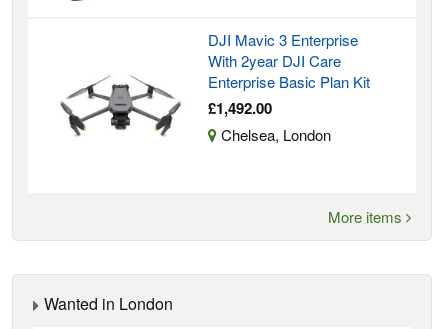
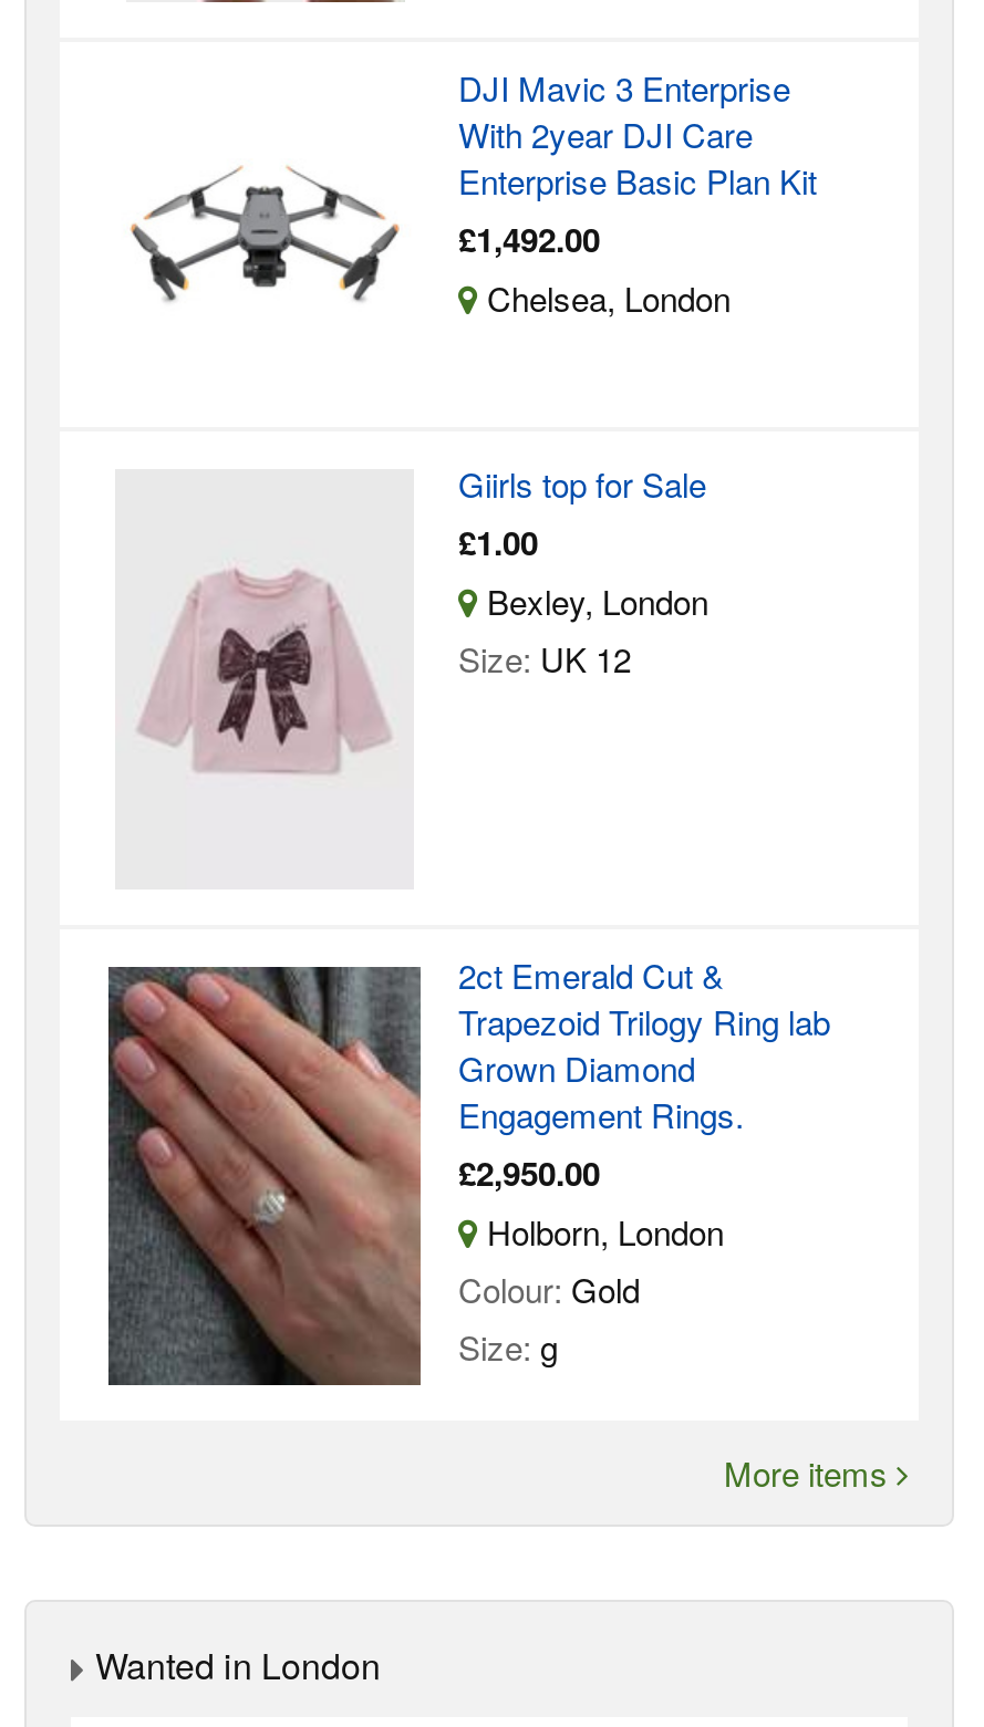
none -> [106,952,830,1387] [image] | 2ct Emerald Cut & | Trapezoid Trilogy Ring lab | Grown Diamond | Engagement Rings. | £2,950.00 | Holborn, London | Colour: Gold | Size: g
none -> [133,460,708,781] [image] | Giirls top for Sale | £1.00 | Bexley, London | Size: UK 12

